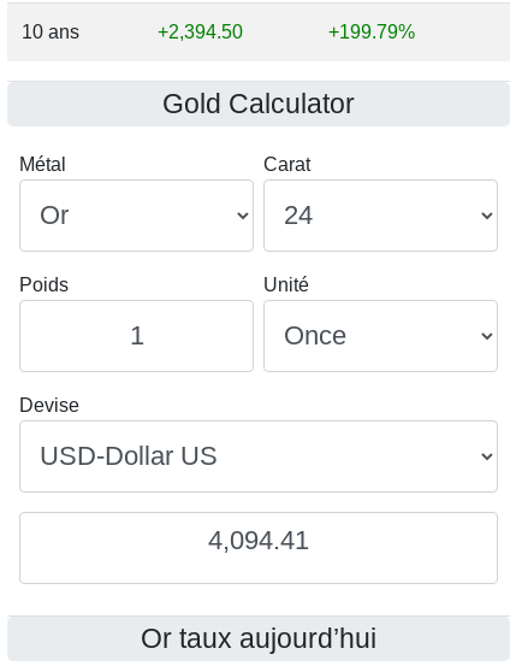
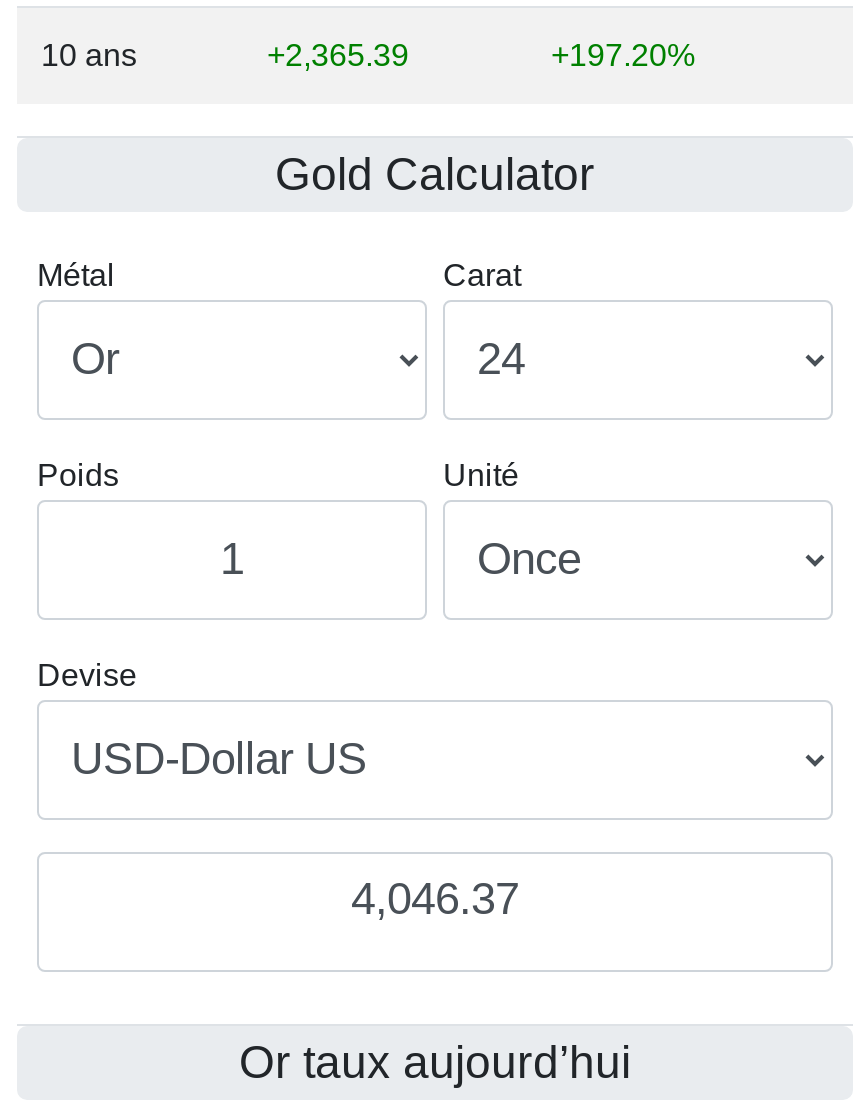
[158,22,243,42] +2,394.50 -> [267,38,409,72] +2,365.39
[328,22,415,42] +199.79% -> [551,38,695,72] +197.20%
[208,525,309,555] 4,094.41 -> [351,874,519,924] 4,046.37

